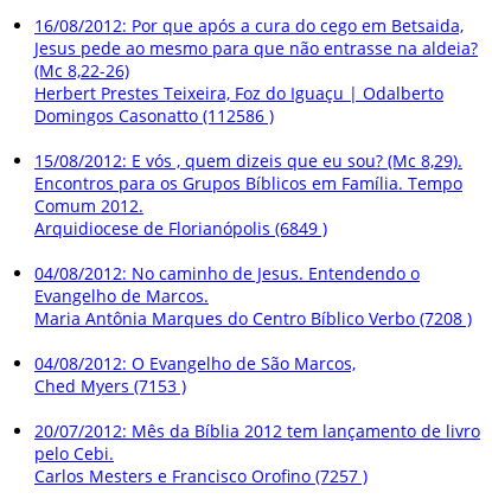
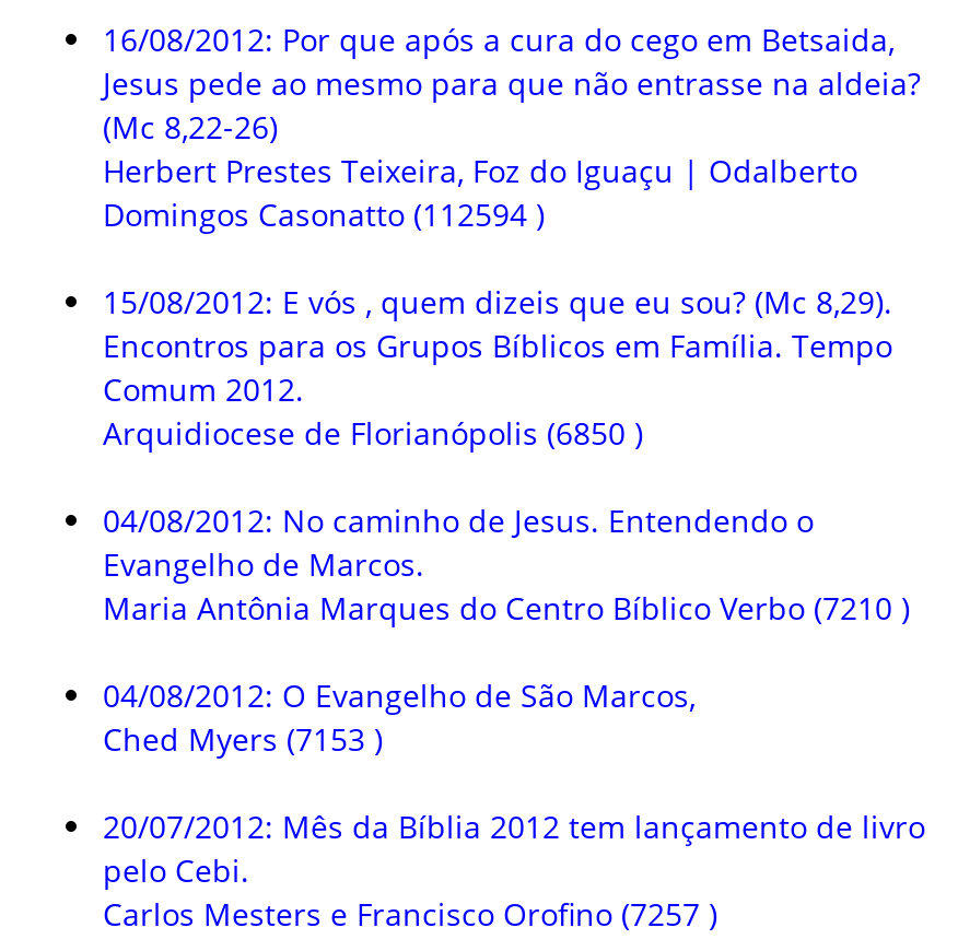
[34,104,274,127] Domingos Casonatto (112586 ) -> [103,193,545,235] Domingos Casonatto (112594 )
[34,217,327,239] Arquidiocese de Florianópolis (6849 ) -> [103,412,643,454] Arquidiocese de Florianópolis (6850 )
[34,307,472,330] Maria Antônia Marques do Centro Bíblico Verbo (7208 ) -> [103,587,910,629] Maria Antônia Marques do Centro Bíblico Verbo (7210 )

